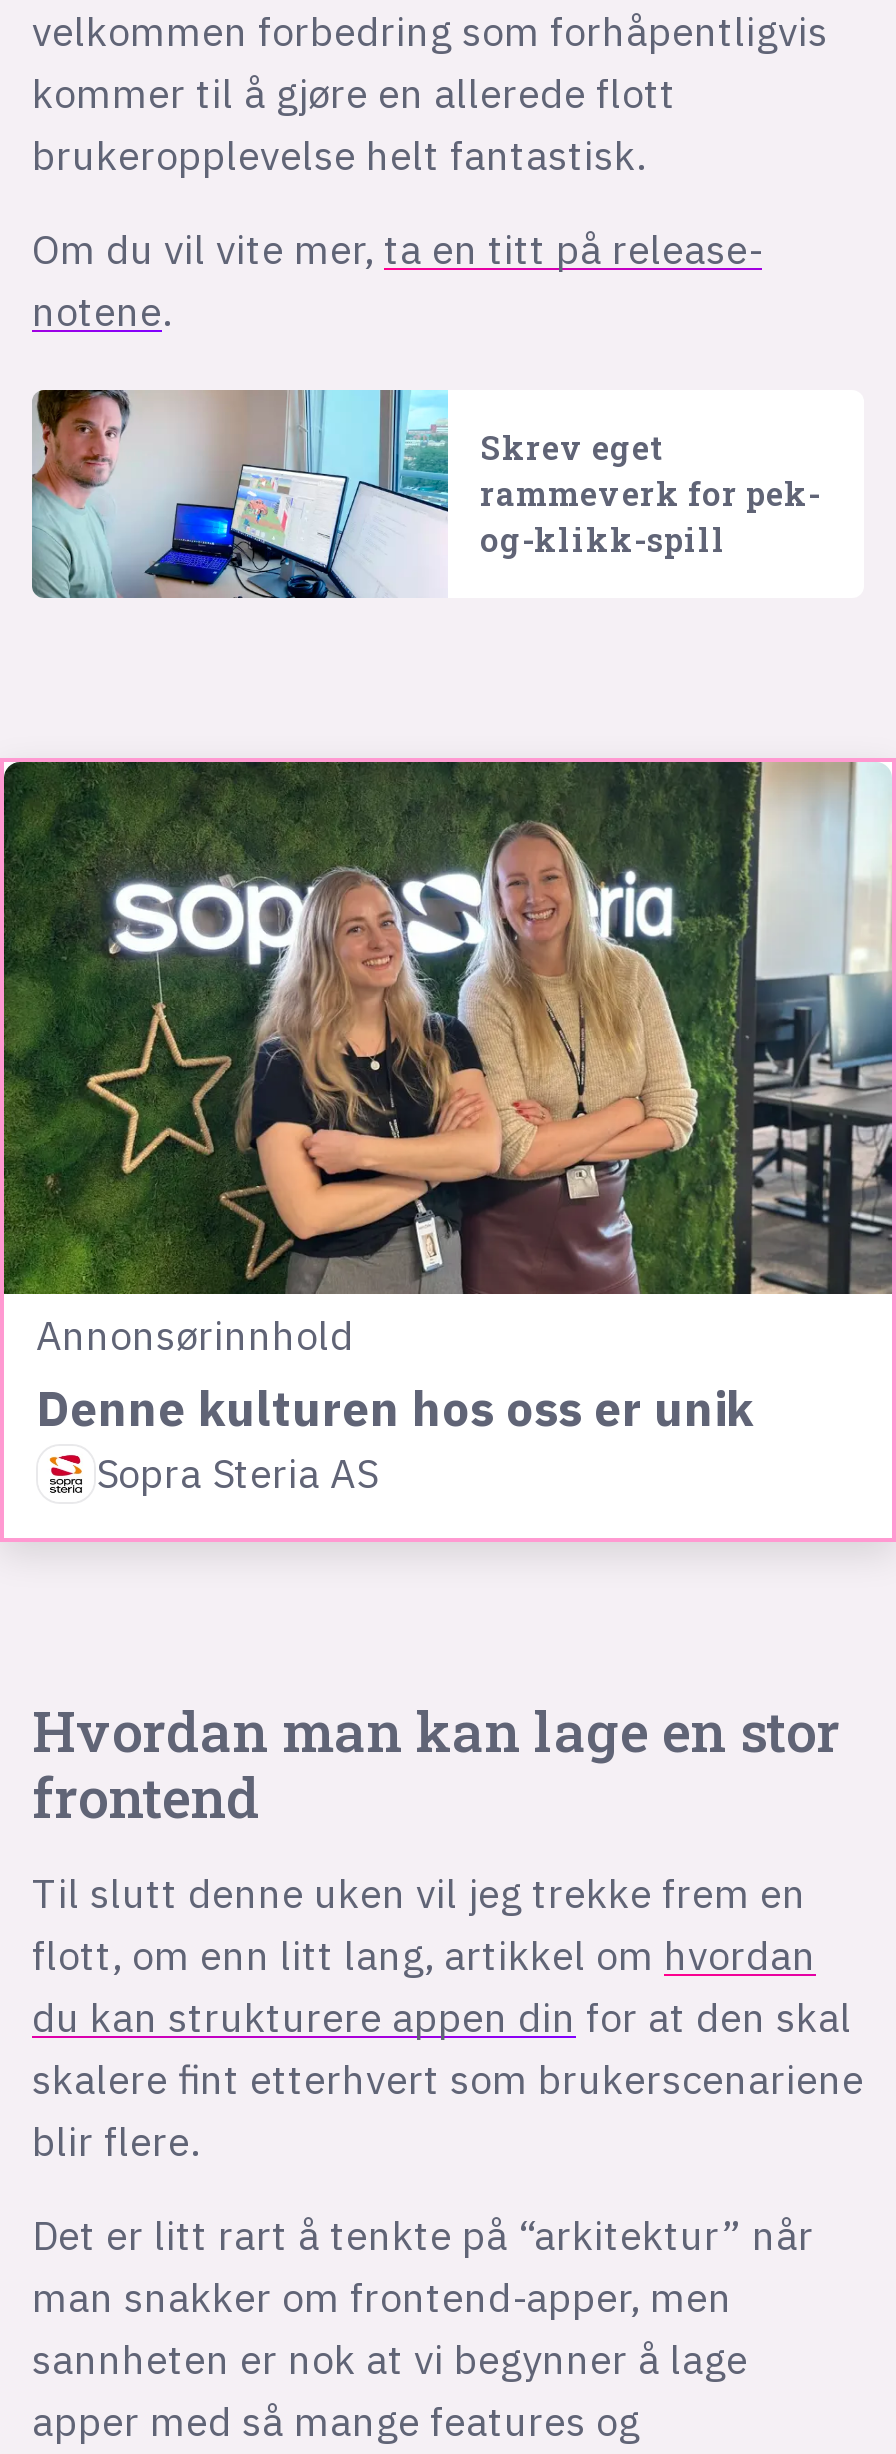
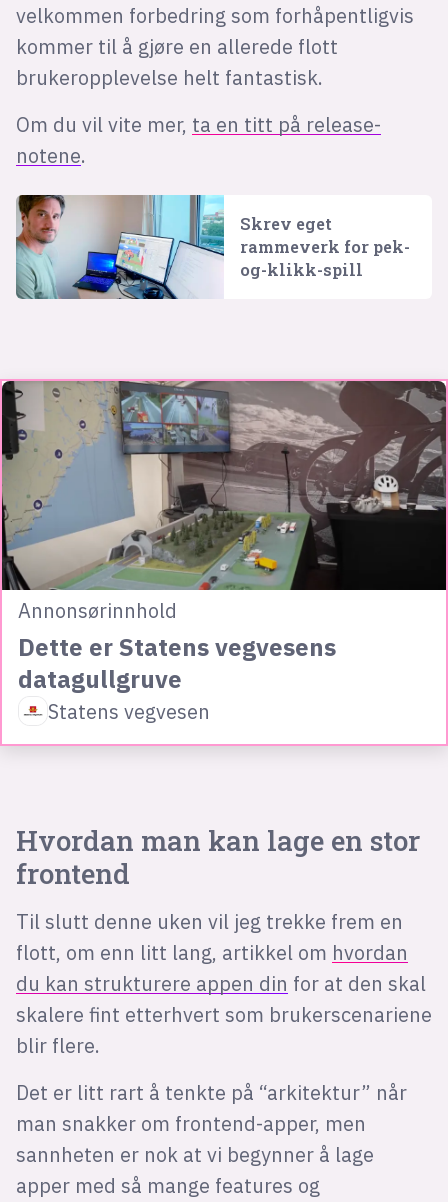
[6,760,890,1296] [image] -> [3,380,445,591] [image]
moved [36,1311,354,1361] -> [18,598,177,623]: Annonsørinnhold
[36,1376,754,1498] Denne kulturen hos oss er unik | Sopra Steria AS -> [18,631,336,724] Dette er Statens vegvesens | datagullgruve | Statens vegvesen

